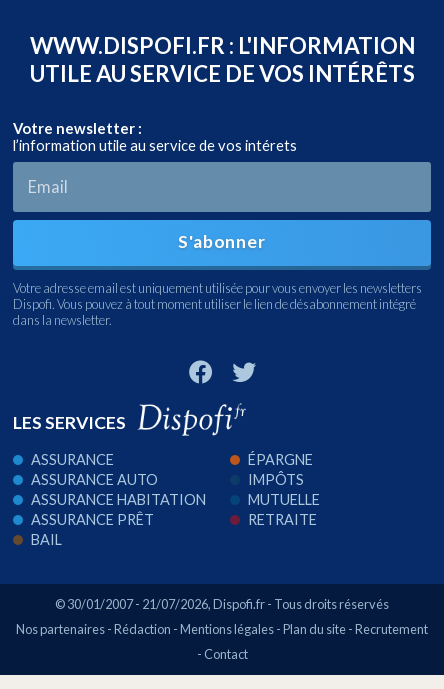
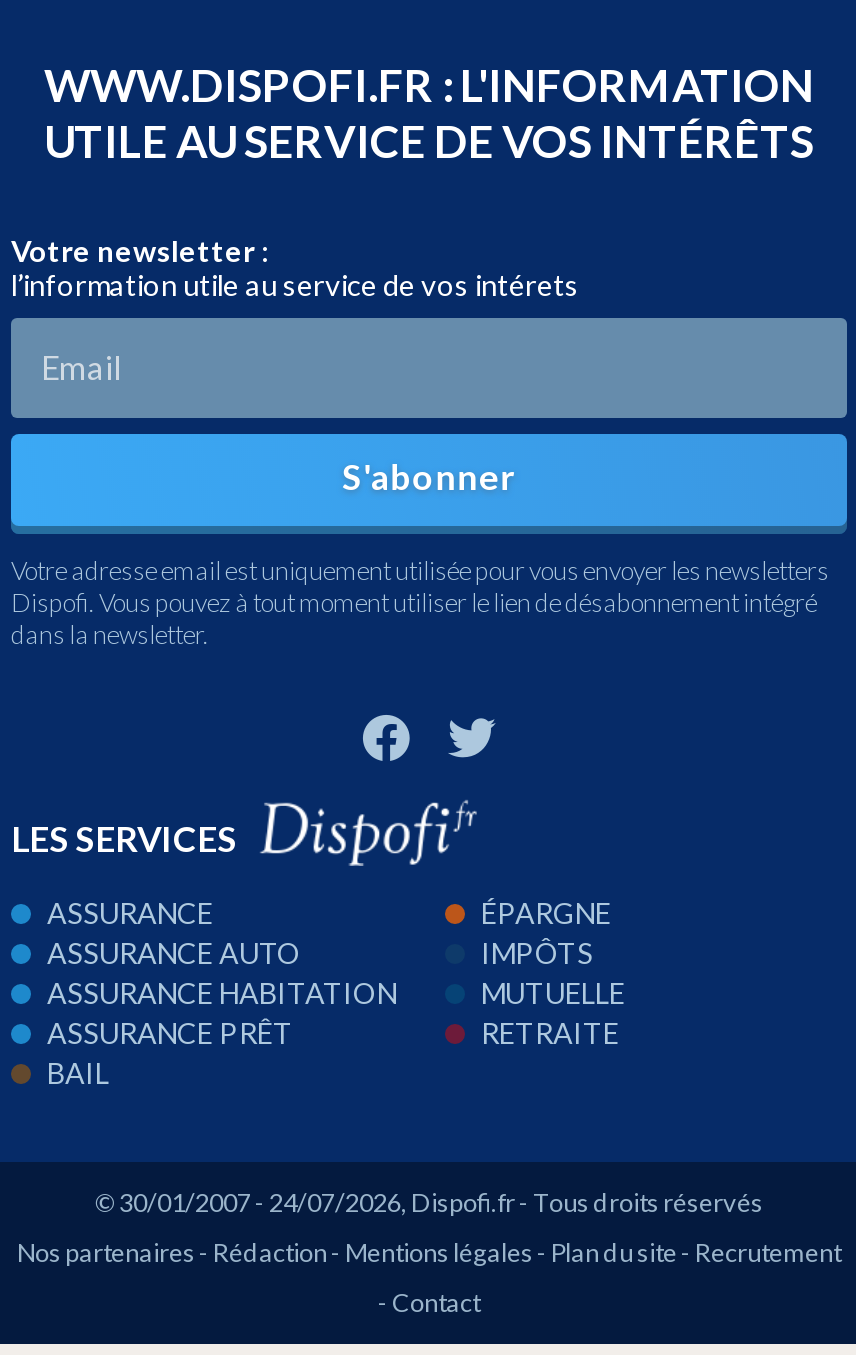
[55,596,389,612] © 30/01/2007 - 21/07/2026, Dispofi.fr- Tous droits réservés -> [95,1186,763,1218] © 30/01/2007 - 24/07/2026, Dispofi.fr- Tous droits réservés

